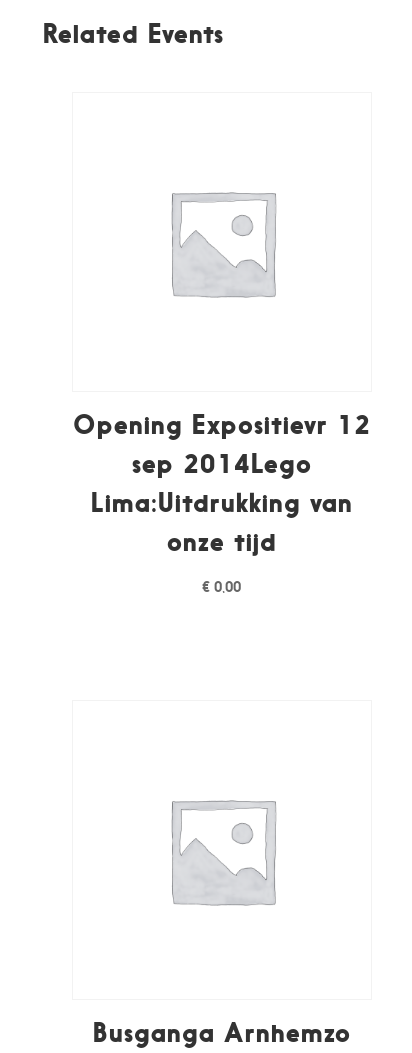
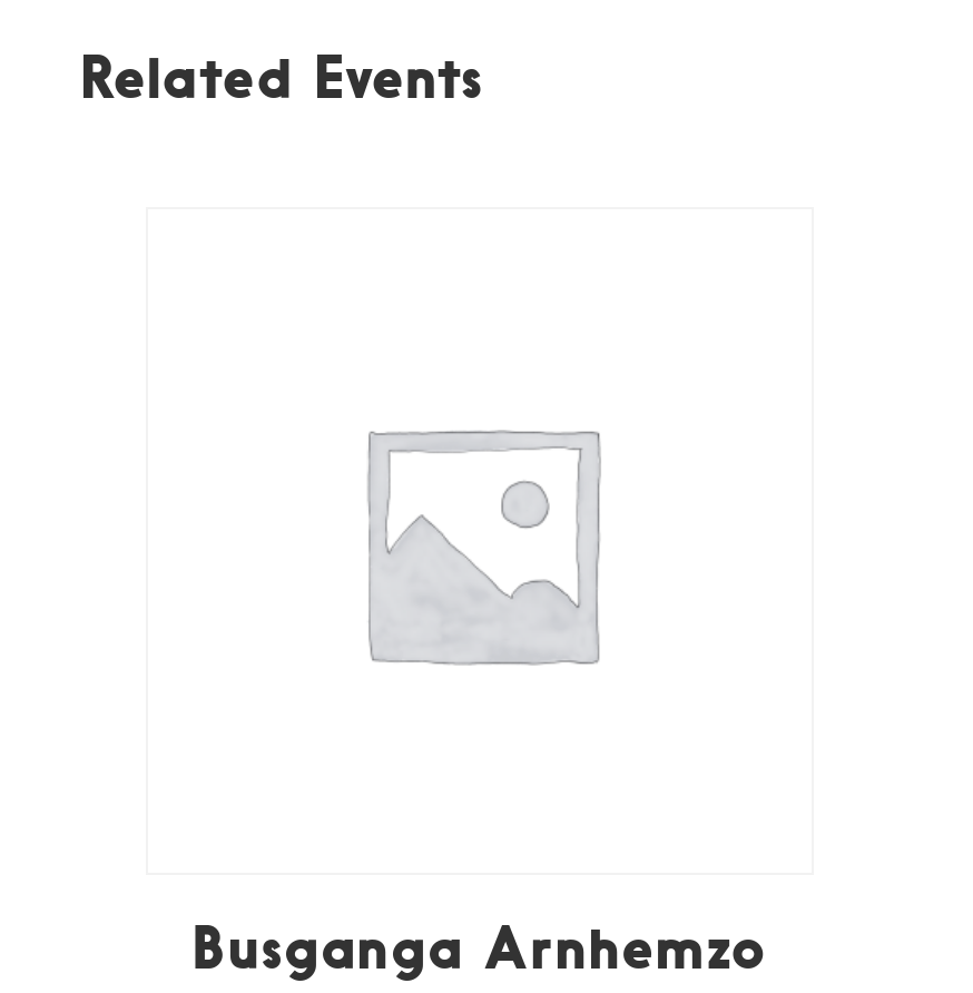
[73,409,371,595] Opening Expositievr 12 | sep 2014Lego | Lima:Uitdrukking van | onze tijd | €0,00 -> none

